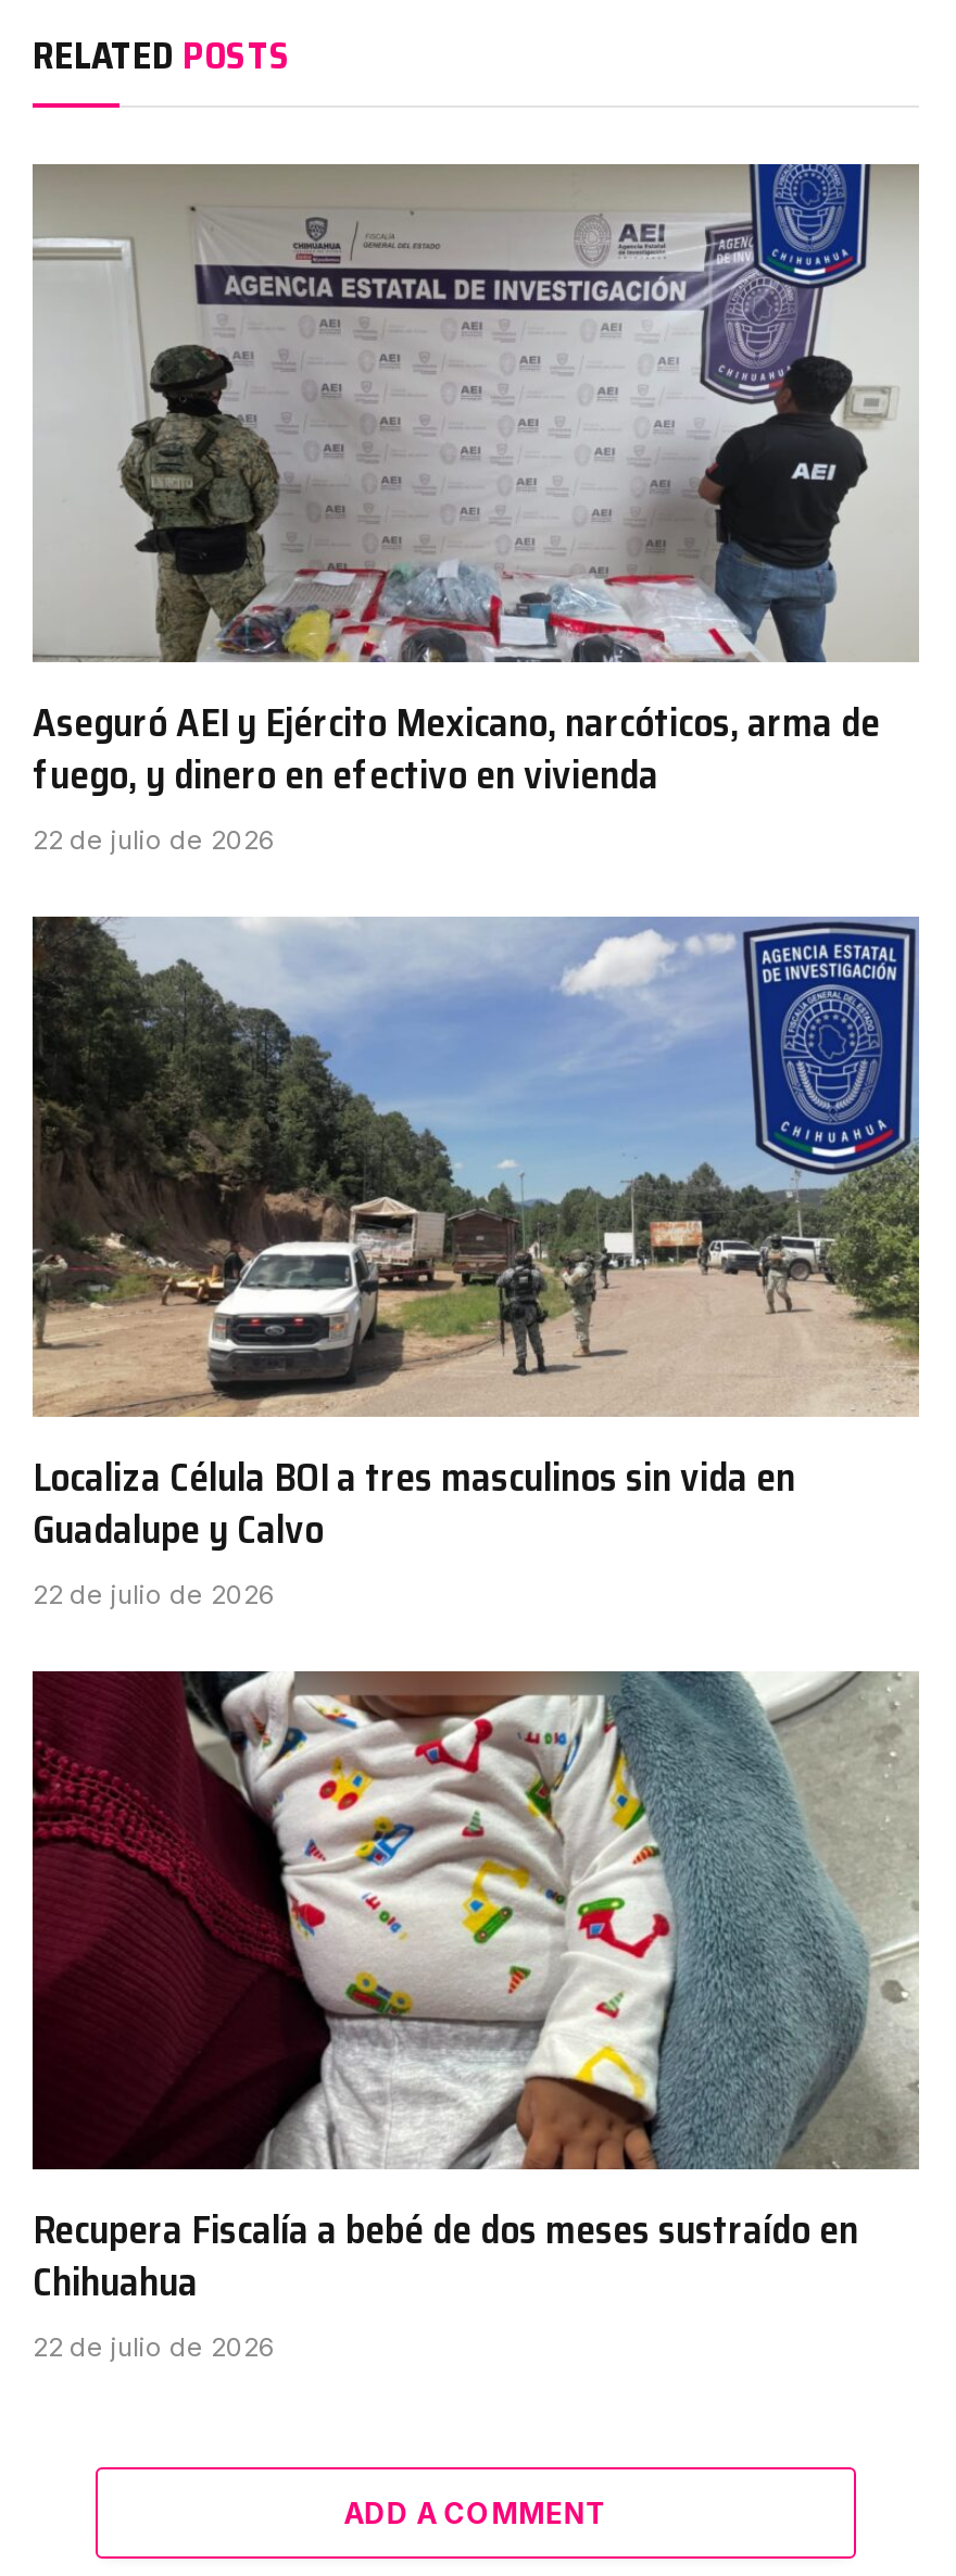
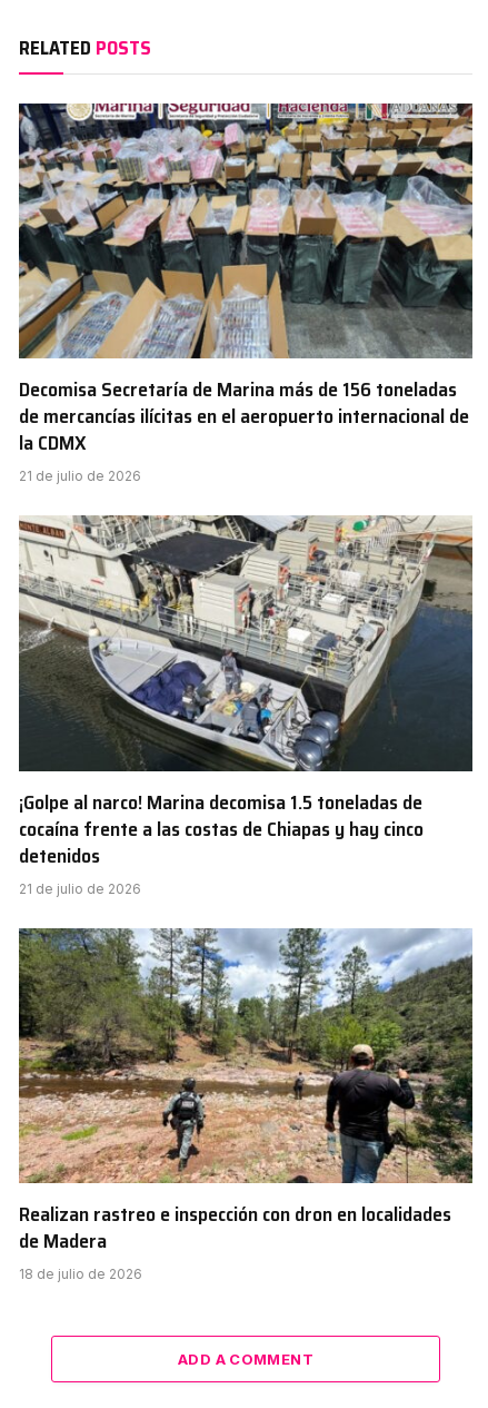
[35,162,919,573] [image] -> [18,102,474,360] [image]
[33,693,880,856] Aseguró AEI y Ejército Mexicano, narcóticos, arma de | fuego, y dinero en efectivo en vivienda | 22 de julio de 2026 -> [19,374,469,484] Decomisa Secretaría de Marina más de 156 toneladas | de mercancías ilícitas en el aeropuerto internacional de | la CDMX | 21 de julio de 2026
[30,914,921,1609] [image] | Localiza Célula BOI a tres masculinos sin vida en | Guadalupe y Calvo | 22 de julio de 2026 -> [18,514,474,897] [image] | ¡Golpe al narco! Marina decomisa 1.5 toneladas de | cocaína frente a las costas de Chiapas y hay cinco | detenidos | 21 de julio de 2026
[30,1669,919,2363] [image] | Recupera Fiscalía a bebé de dos meses sustraído en | Chihuahua | 22 de julio de 2026 -> [18,927,472,1282] [image] | Realizan rastreo e inspección con dron en localidades | de Madera | 18 de julio de 2026

